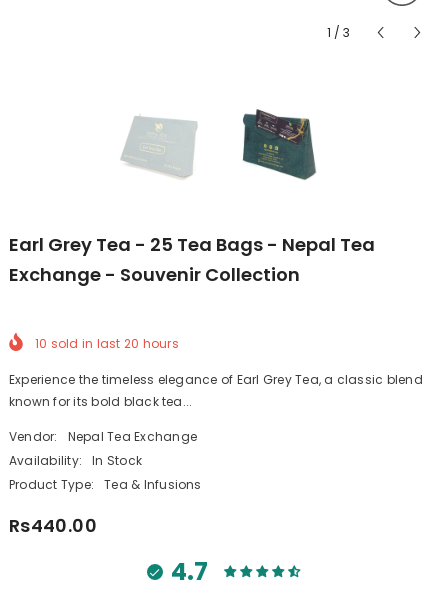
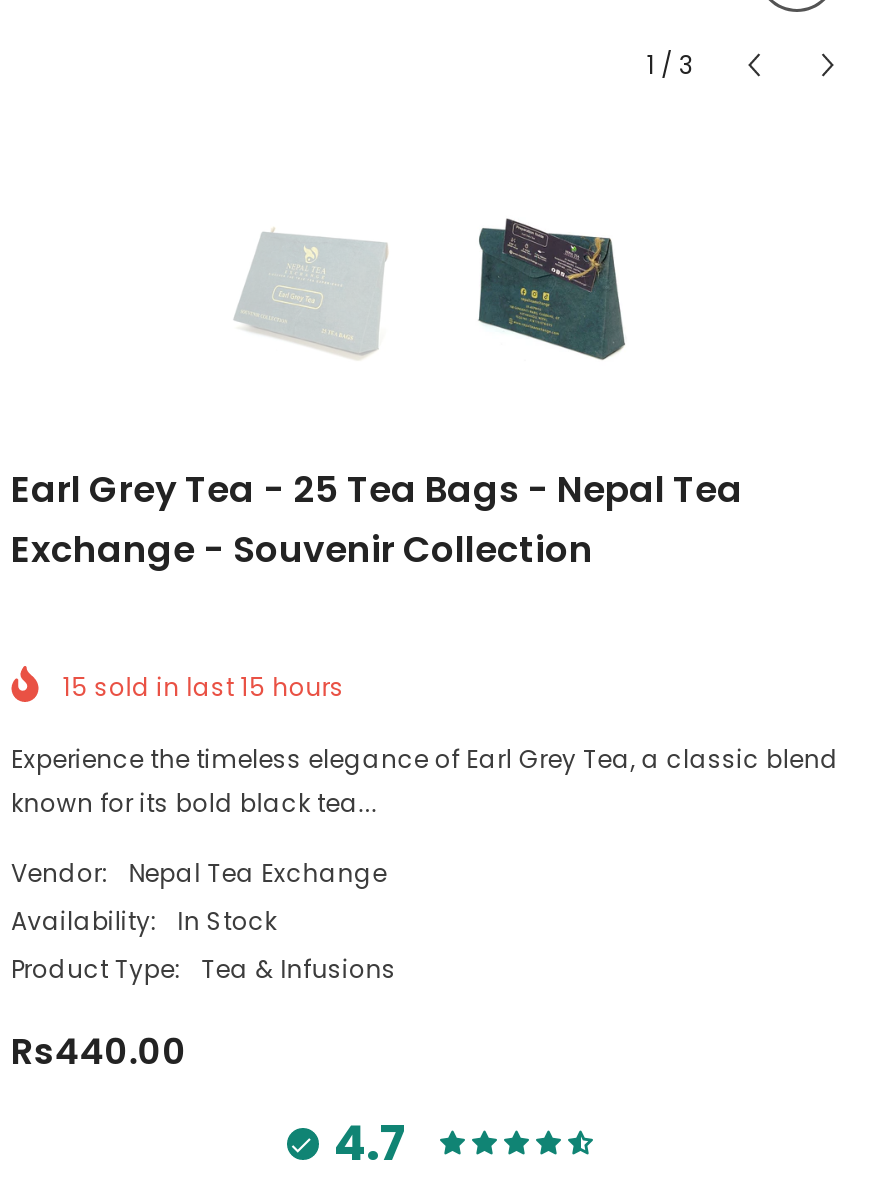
[35,335,179,352] 10 sold in last 20 hours -> [63,669,345,703] 15 sold in last 15 hours

